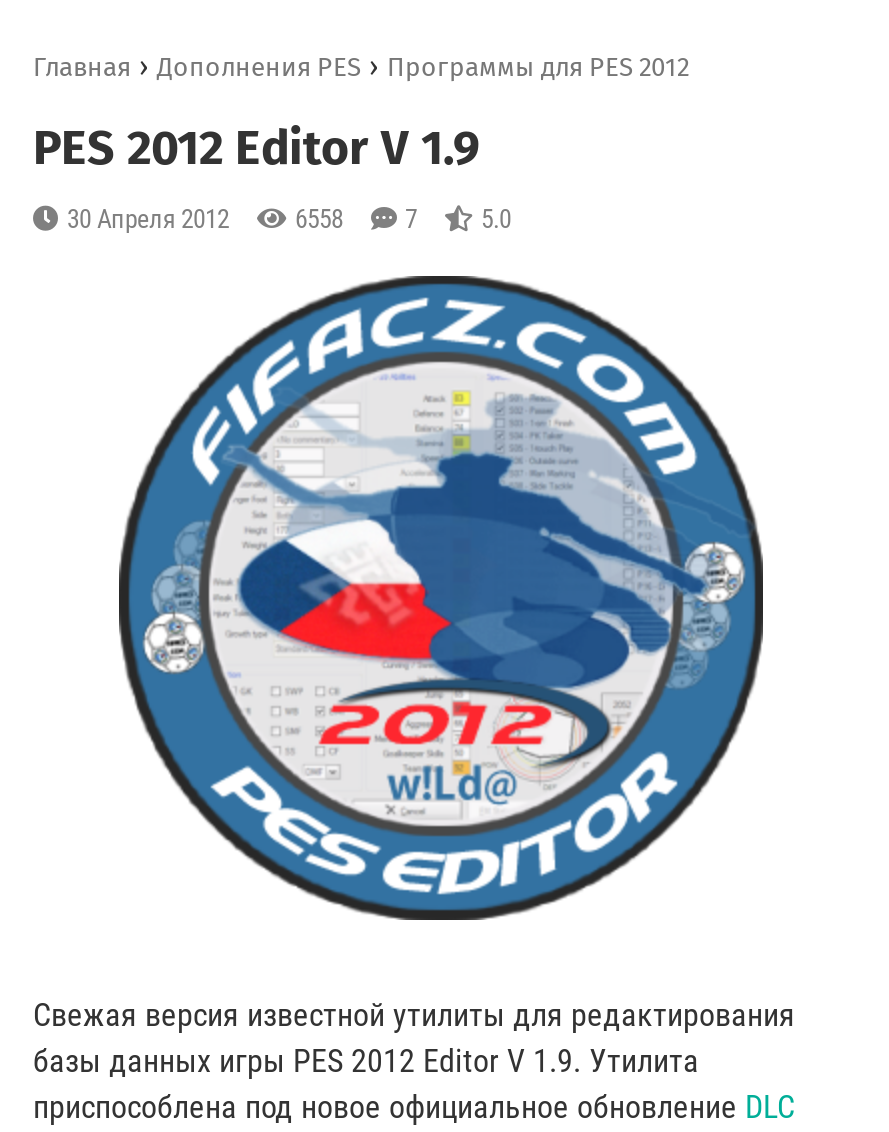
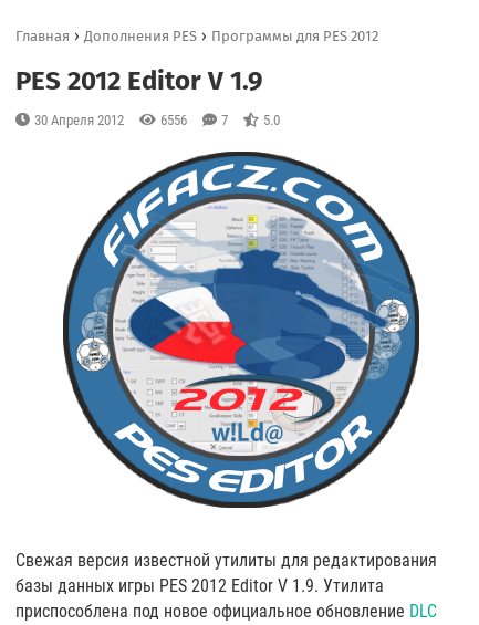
[295,204,343,234] 6558 -> [160,112,187,128] 6556

